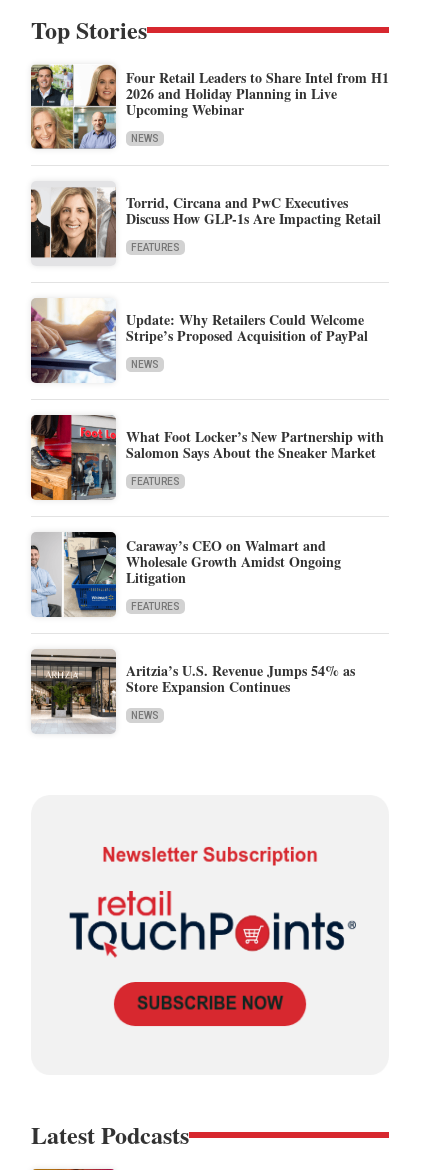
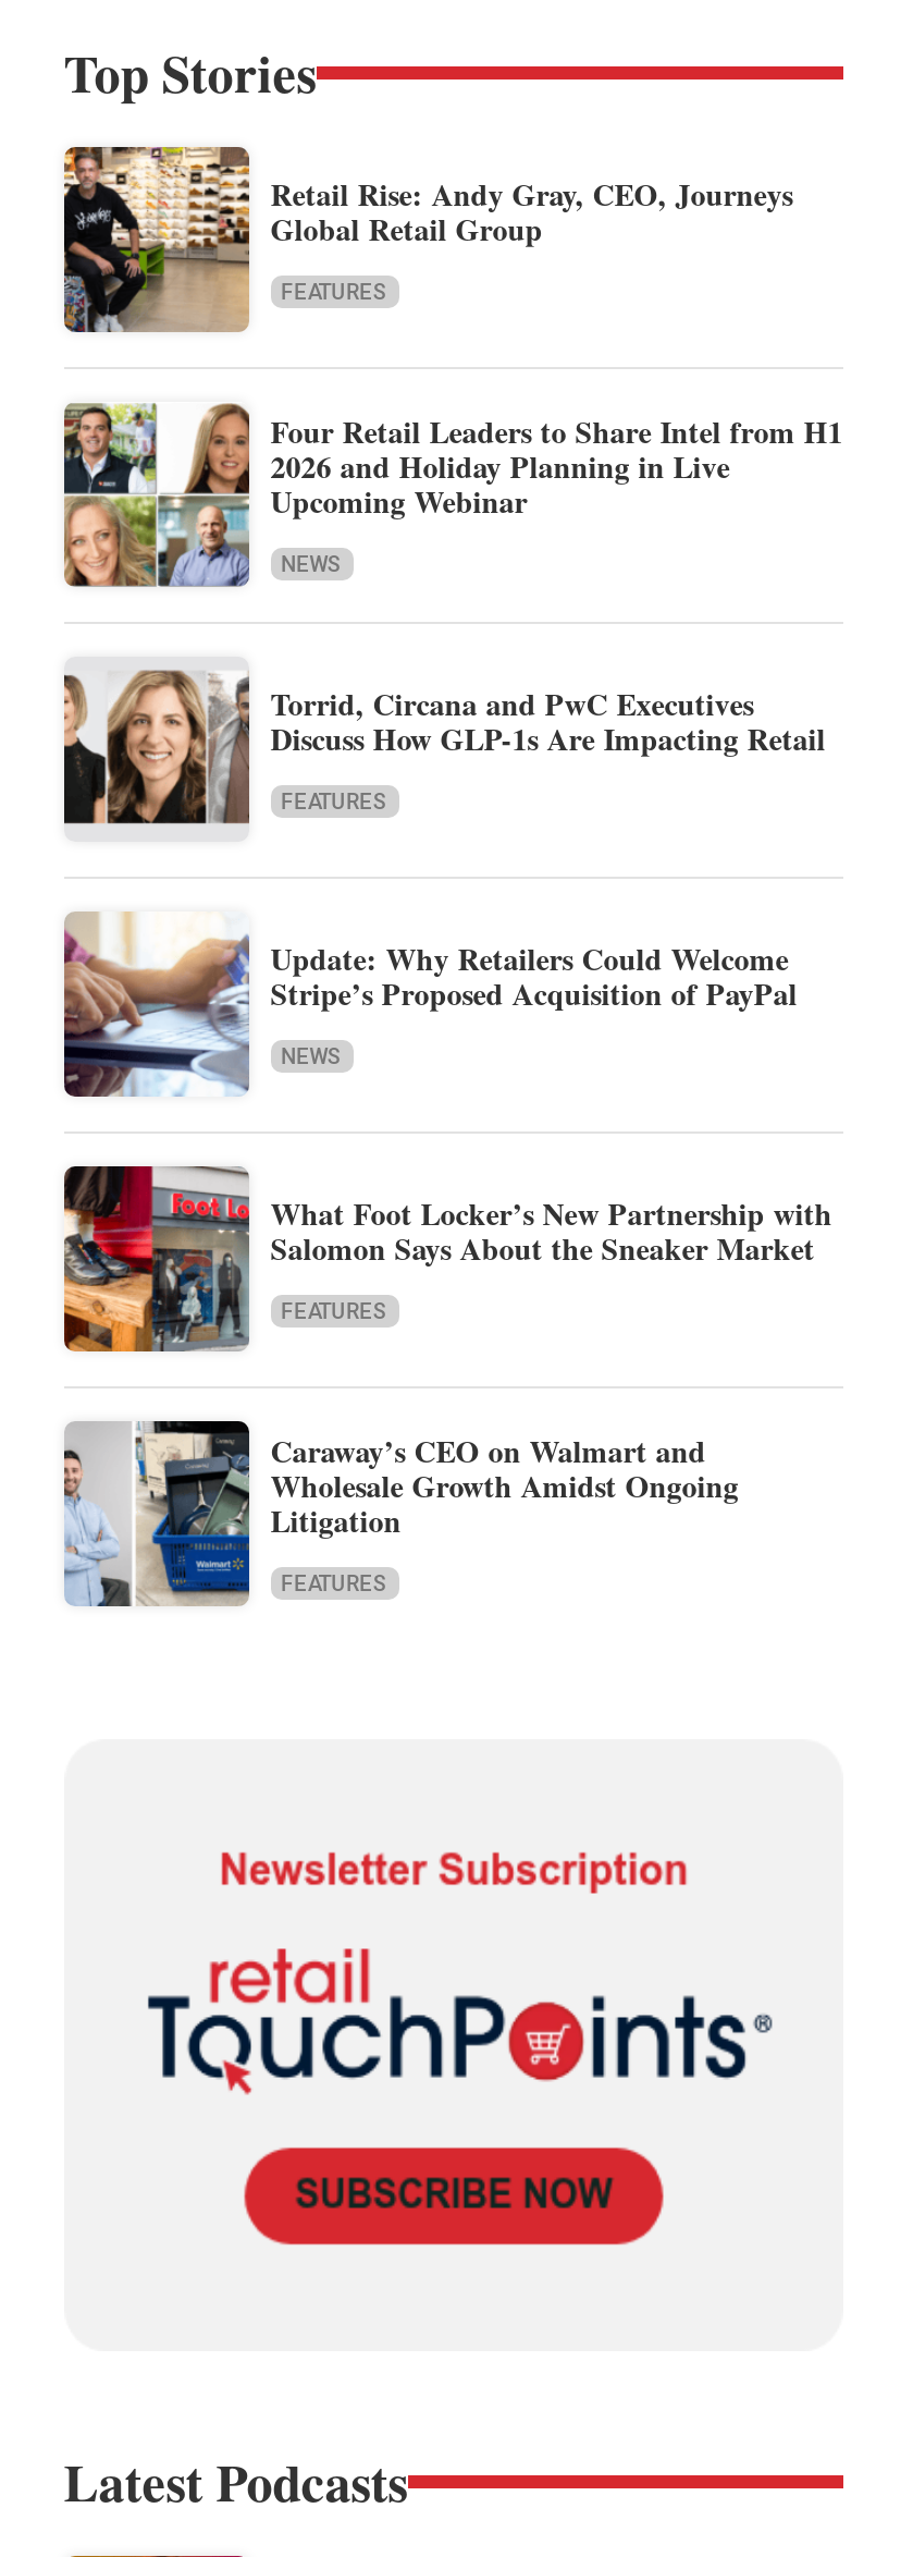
none -> [62,145,793,334] [image] | Retail Rise: Andy Gray, CEO, Journeys | Global Retail Group | FEATURES
moved [29,63,389,612] -> [60,400,843,1596]: [image] | Four Retail Leaders to Share Intel from H1 | 2026 and Holiday Planning in Live | ... | Litigation | FEATURES
[30,649,355,733] [image] | Aritzia’s U.S. Revenue Jumps 54% as | Store Expansion Continues | NEWS -> none

